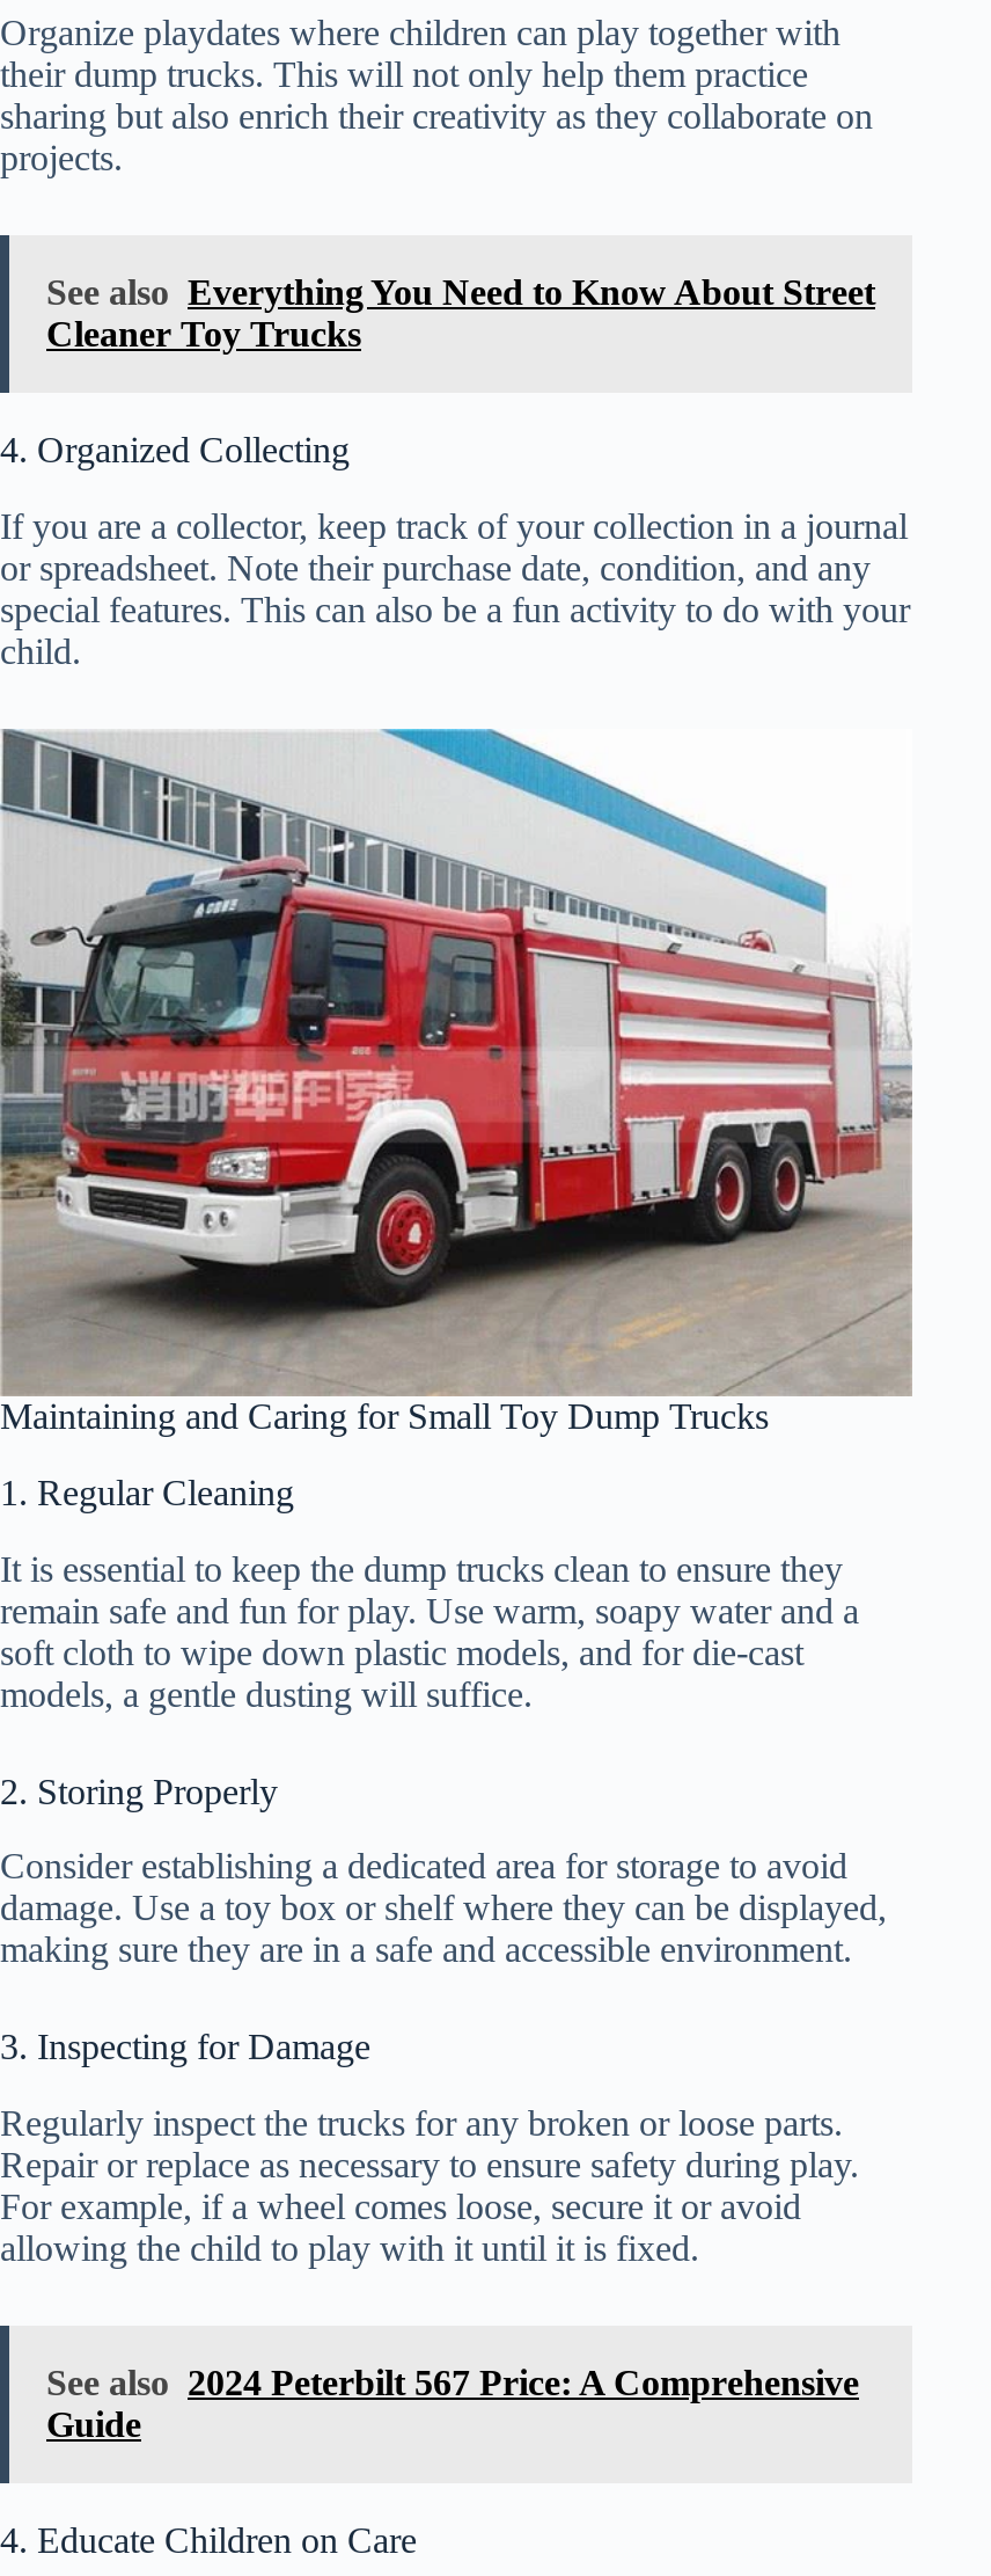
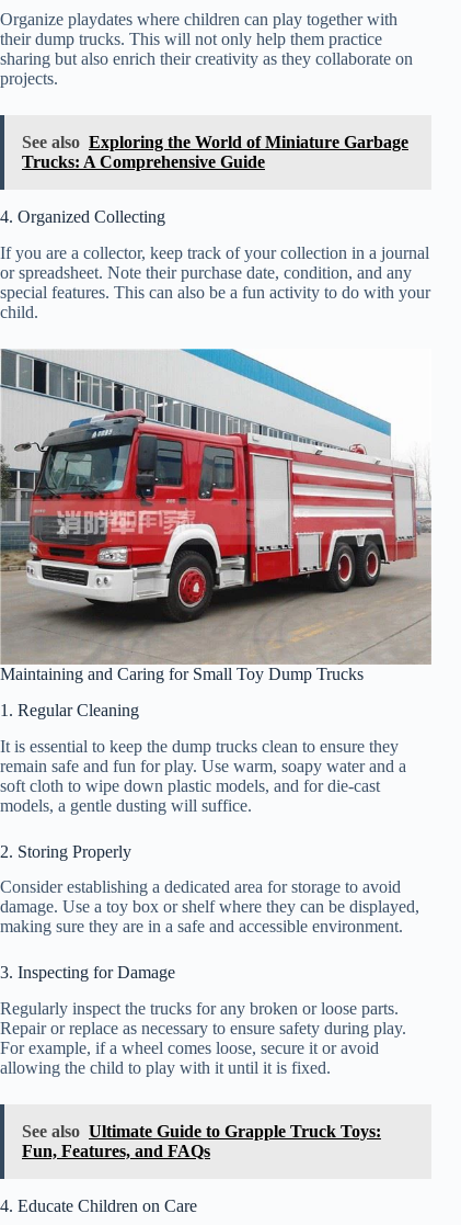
[46,272,875,353] See also Everything You Need to Know About Street | Cleaner Toy Trucks -> [22,132,408,171] See also Exploring the World of Miniature Garbage | Trucks: A Comprehensive Guide
[46,2363,859,2444] See also 2024 Peterbilt 567 Price: A Comprehensive | Guide -> [22,1122,381,1160] See also Ultimate Guide to Grapple Truck Toys: | Fun, Features, and FAQs

